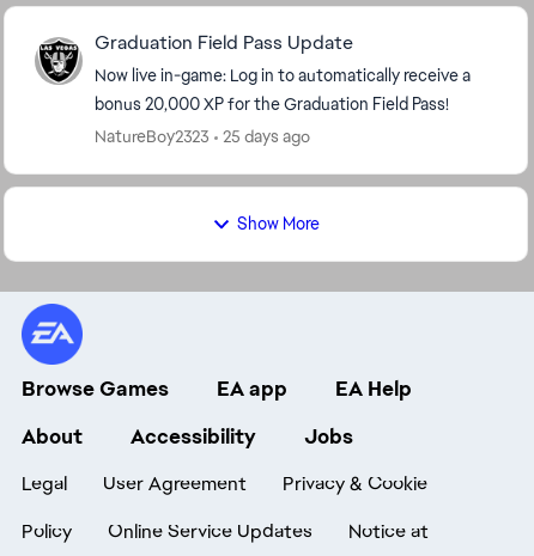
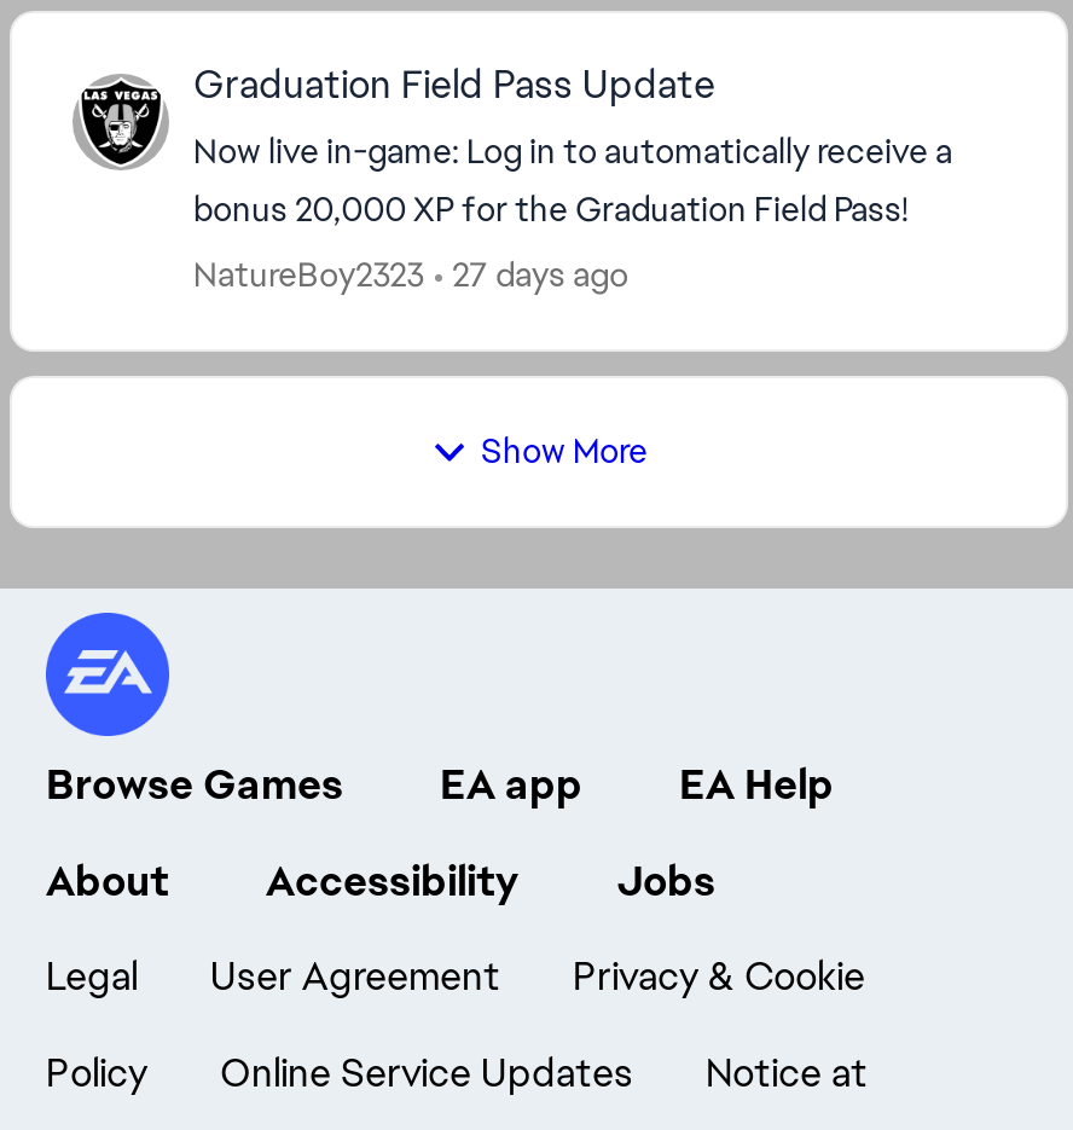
[95,126,310,147] NatureBoy2323 25 days ago -> [193,253,628,296] NatureBoy2323 27 days ago

